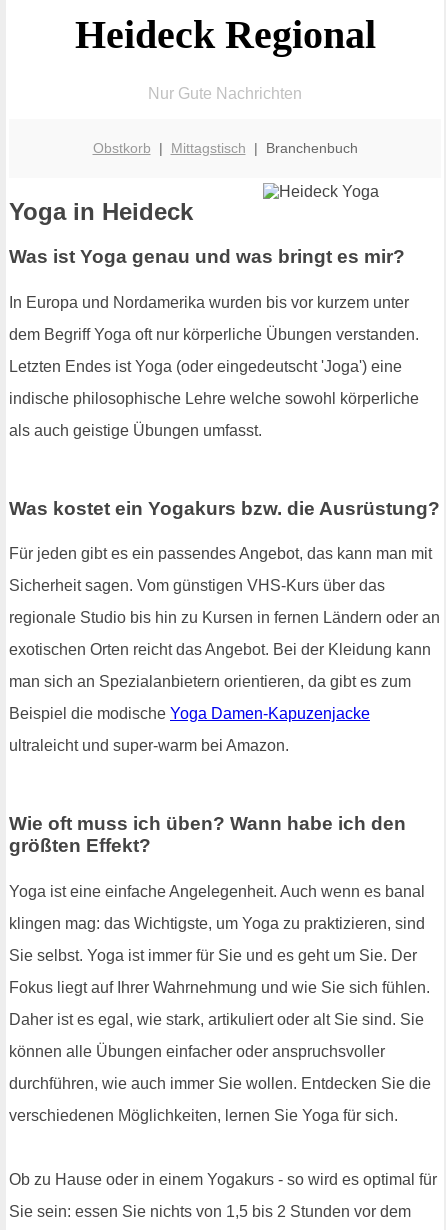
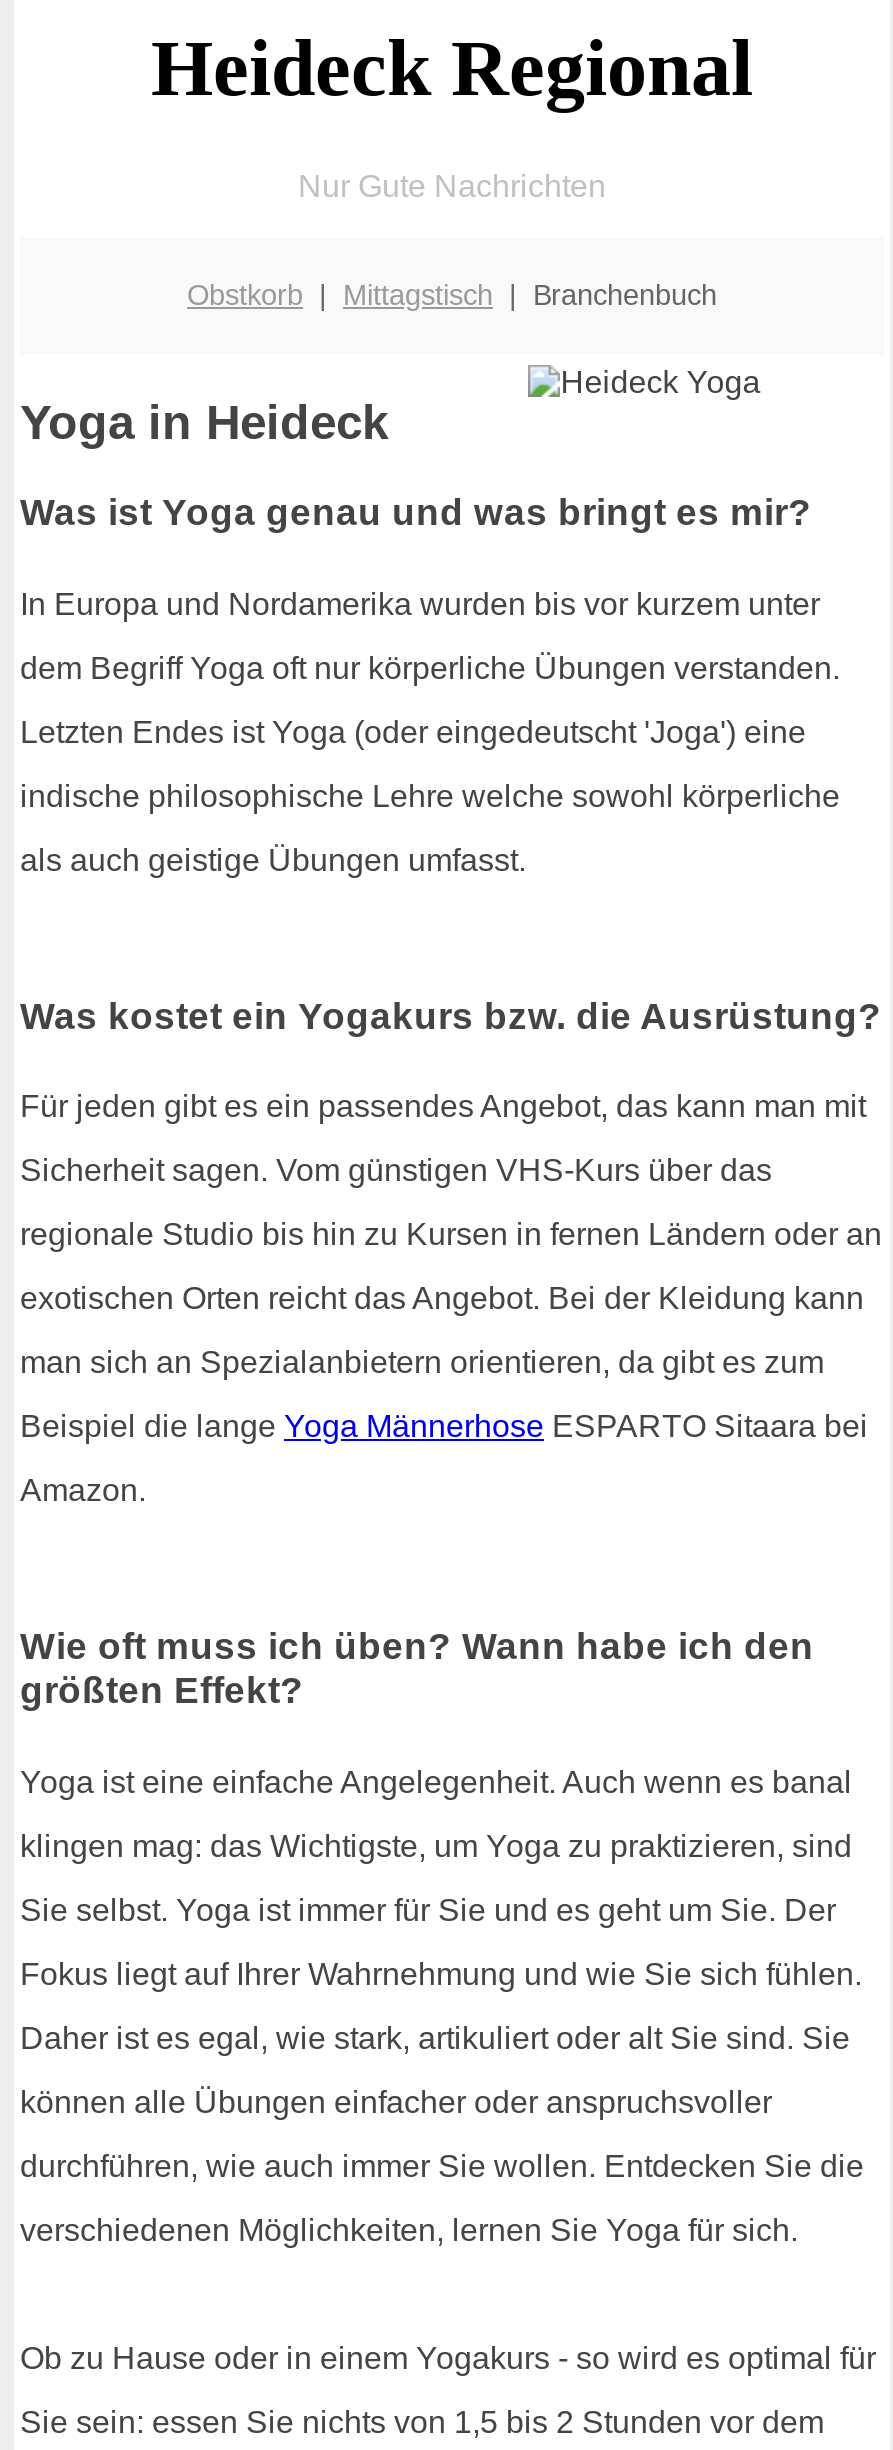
[9,705,370,722] Beispiel die modische Yoga Damen-Kapuzenjacke -> [20,1410,868,1444] Beispiel die lange Yoga Männerhose ESPARTO Sitaara bei
[9,737,289,754] ultraleicht und super-warm bei Amazon. -> [20,1474,146,1508] Amazon.

